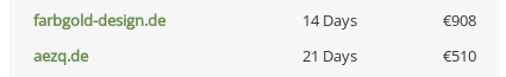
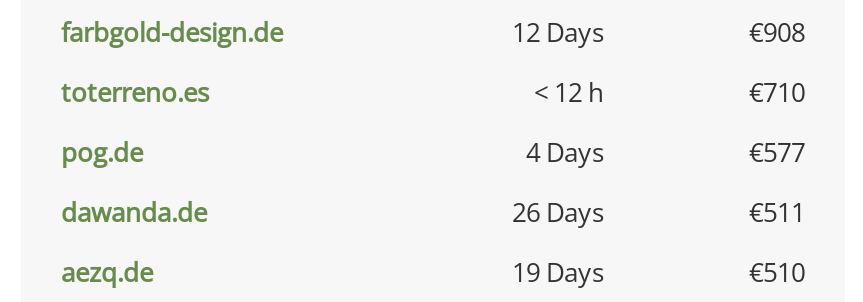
[302,9,357,31] 14 Days -> [512,14,604,50] 12 Days
none -> [61,74,805,230] toterreno.es | < 12 h | €710 | pog.de | 4 Days | €577 | dawanda.de | 26 Days | €511
[302,45,357,66] 21 Days -> [512,254,604,290] 19 Days

